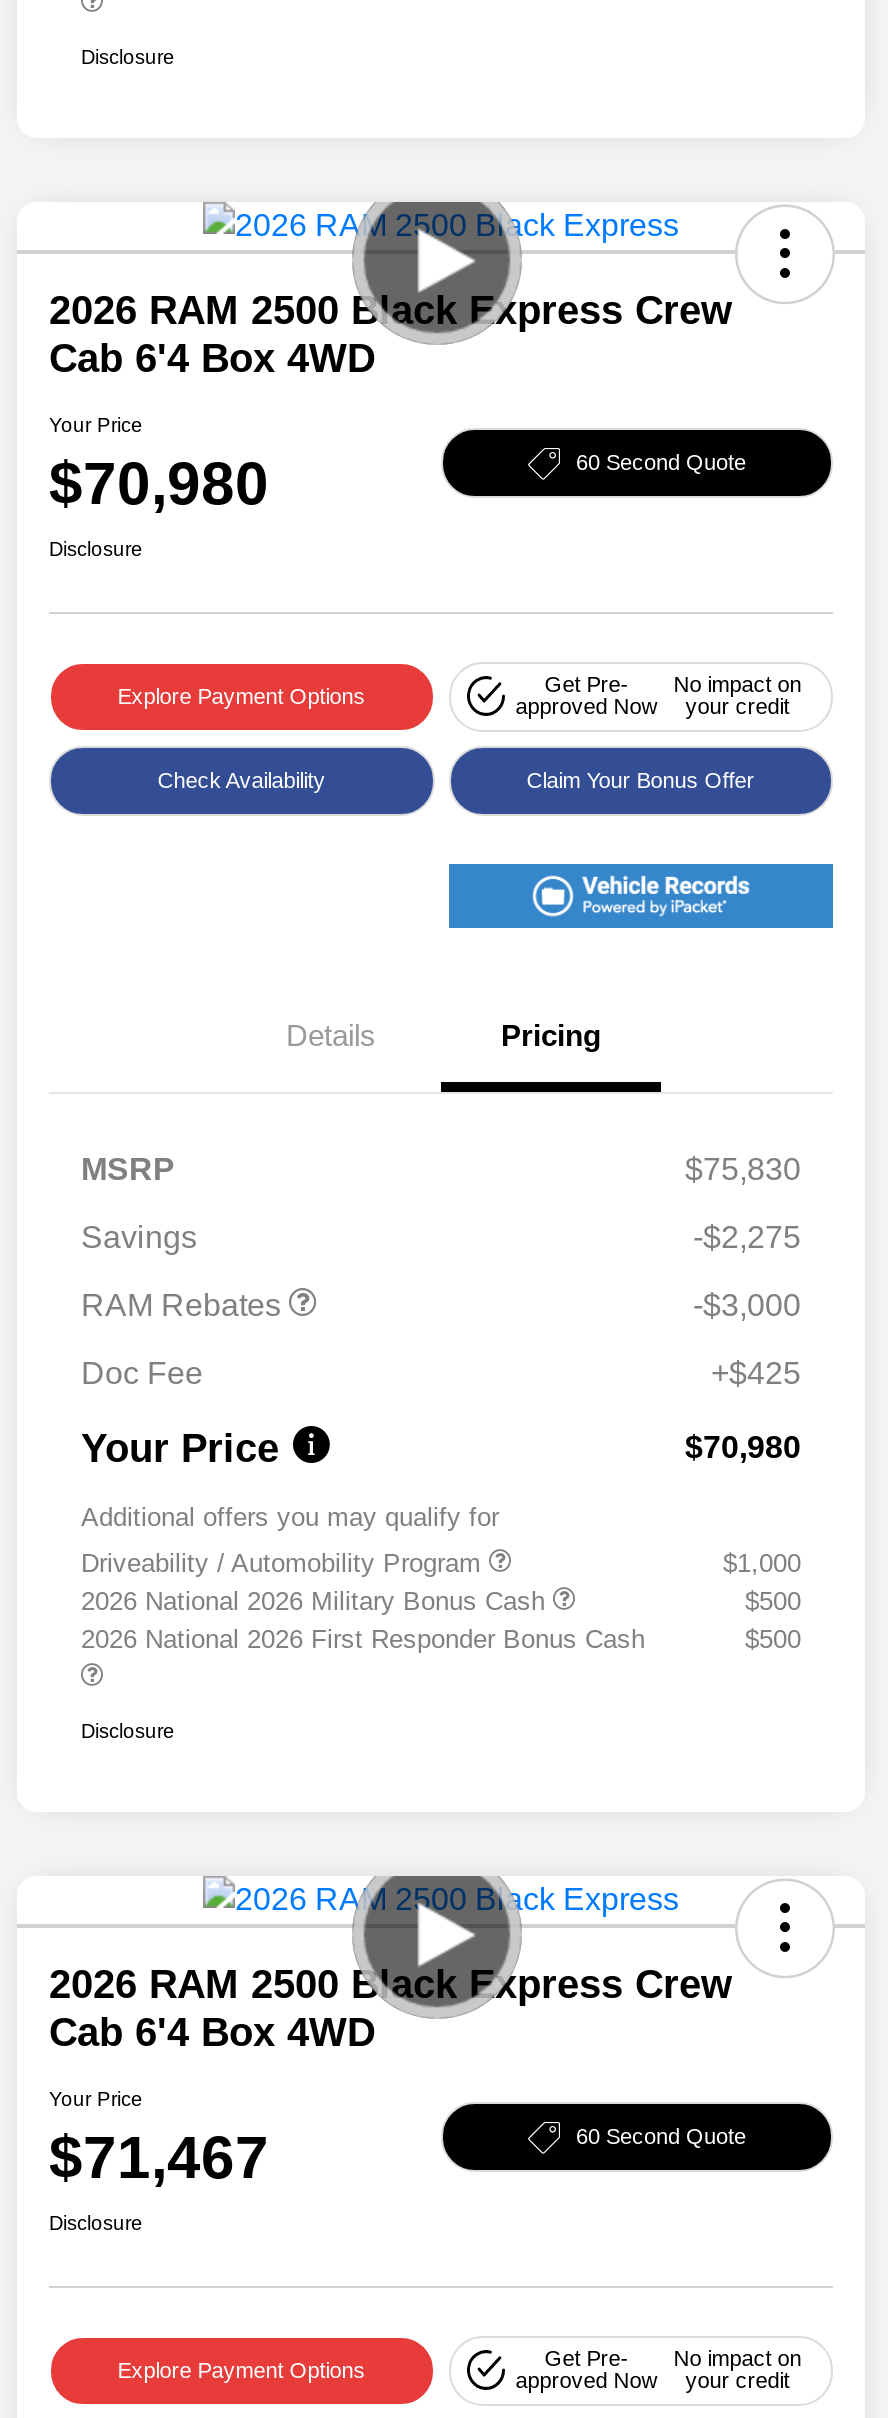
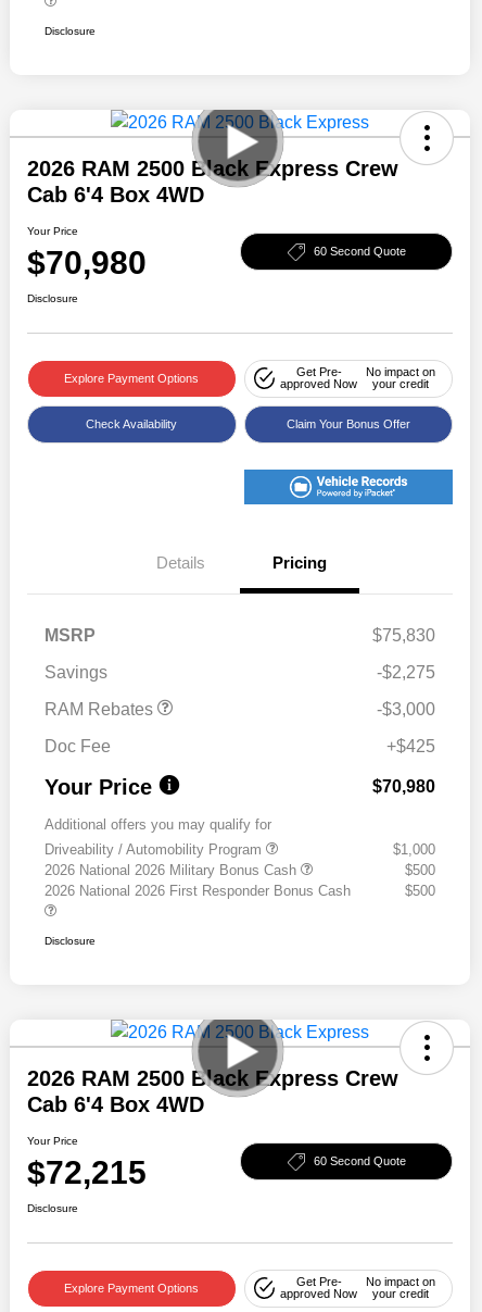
[49,2123,269,2189] $71,467 -> [27,1154,147,1190] $72,215

